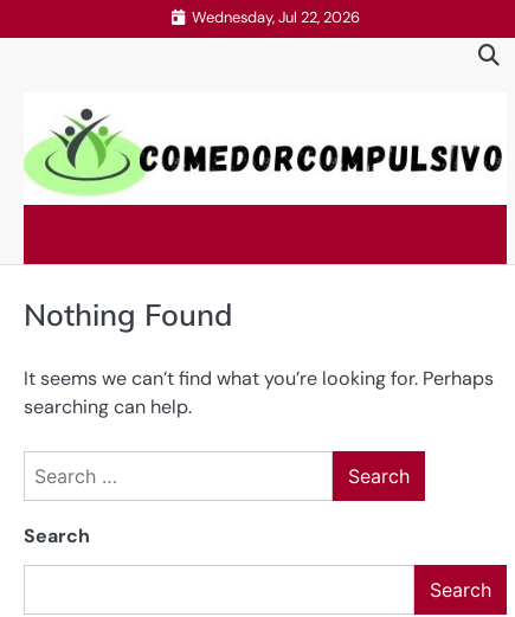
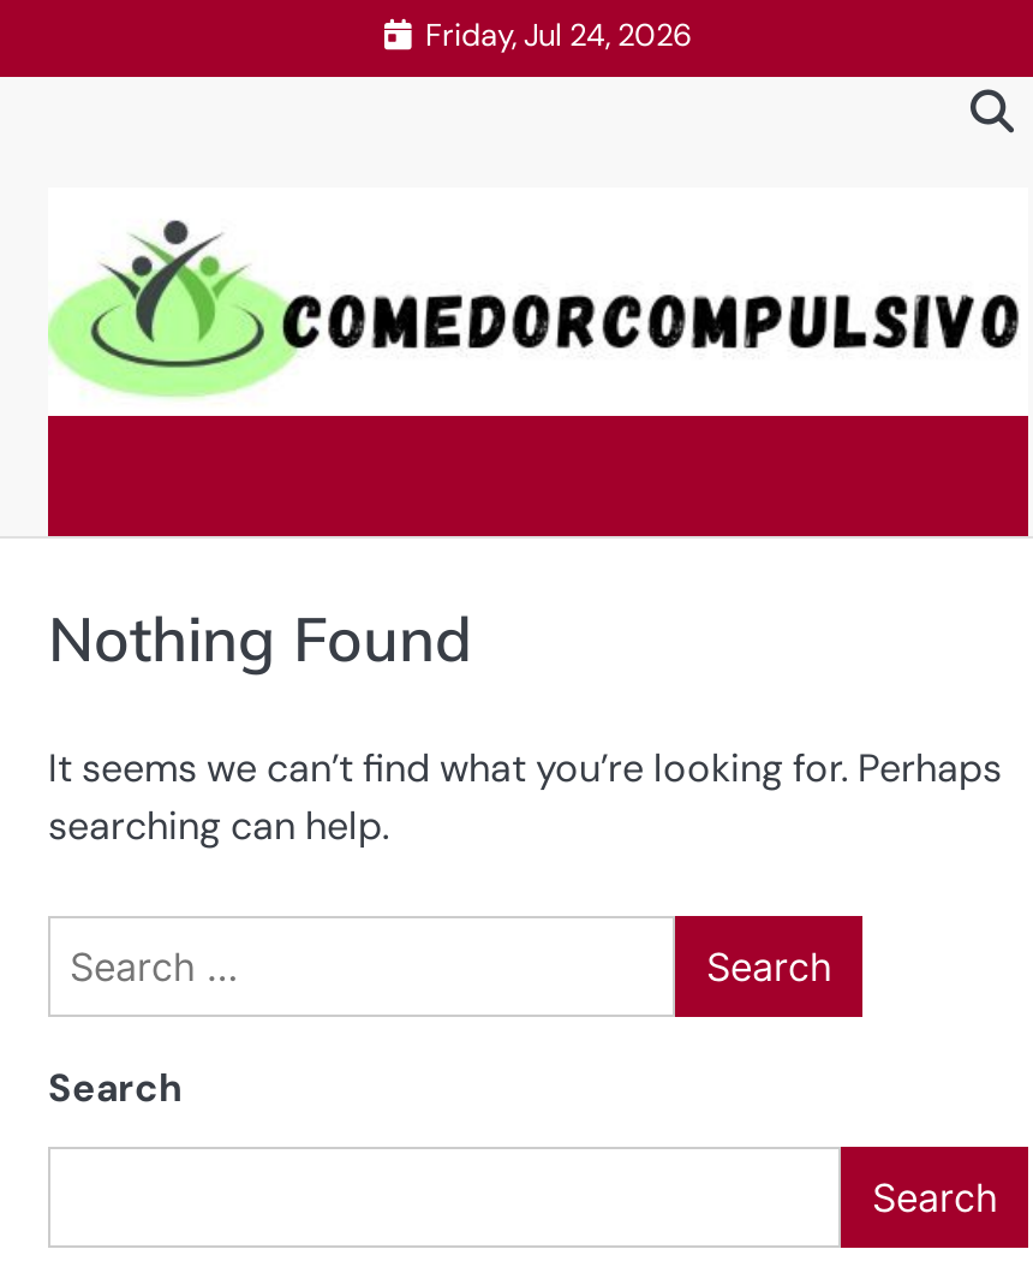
[191,7,359,27] Wednesday, Jul 22, 2026 -> [425,13,692,54] Friday, Jul 24, 2026

